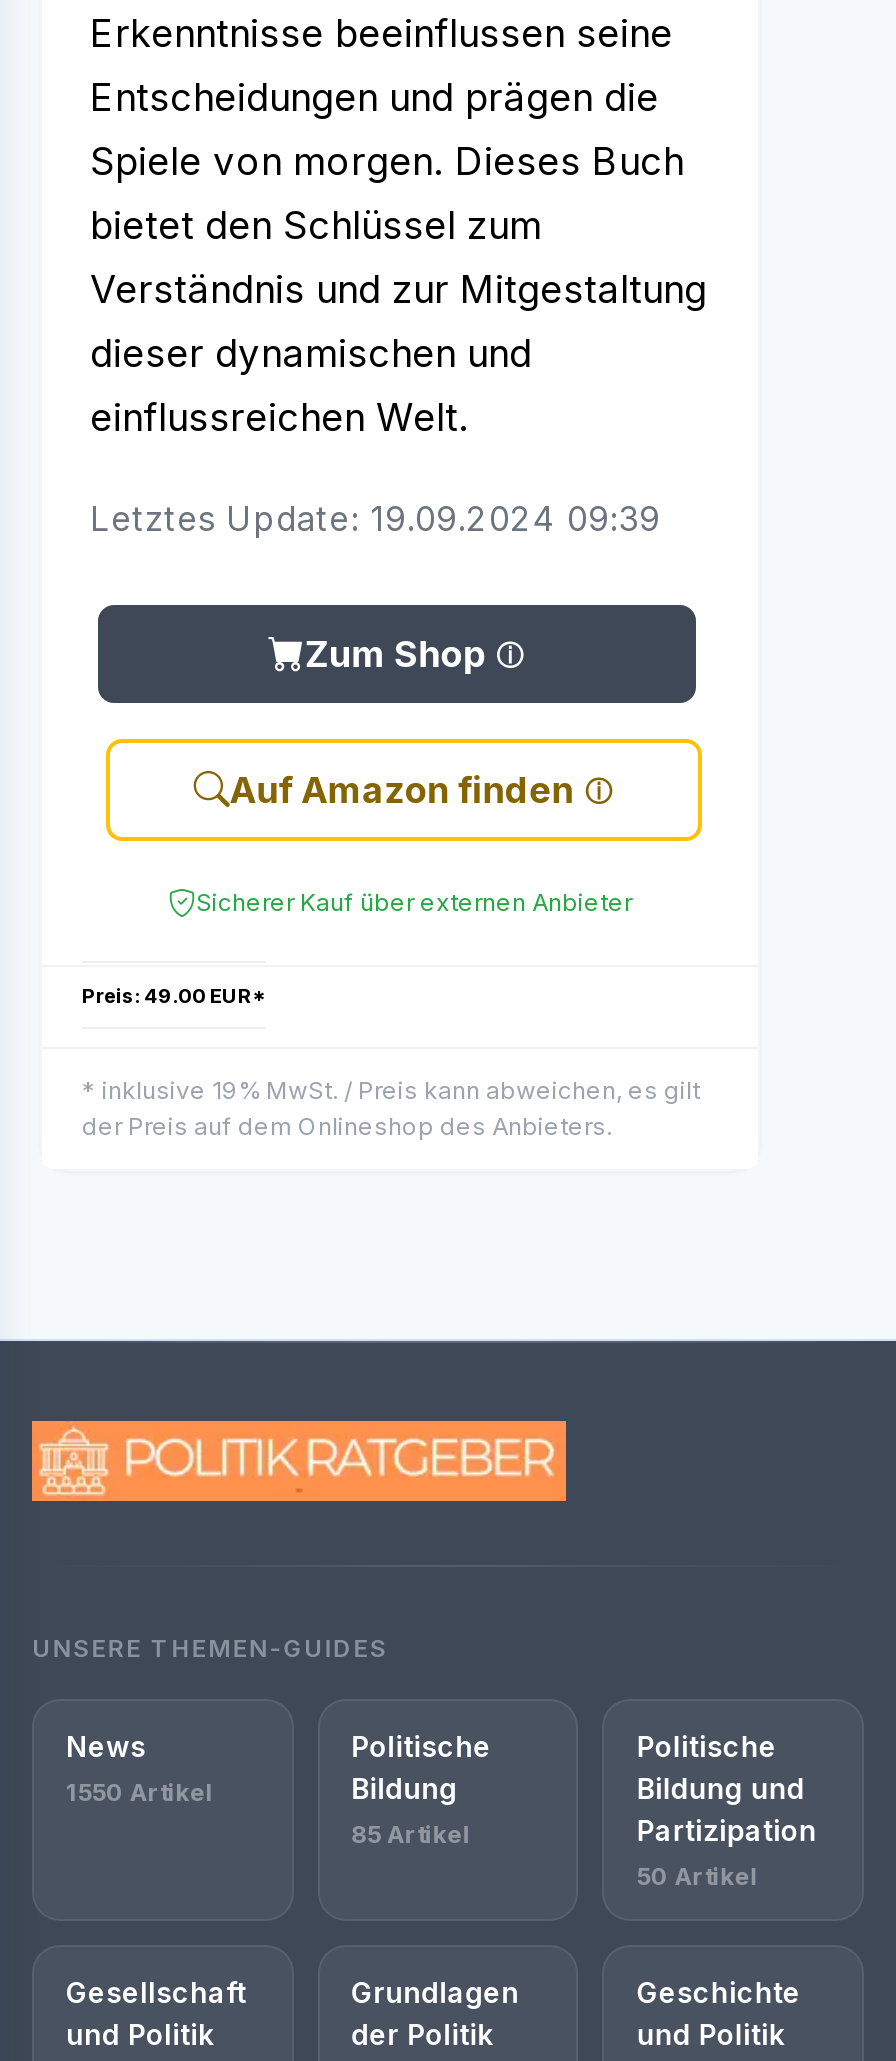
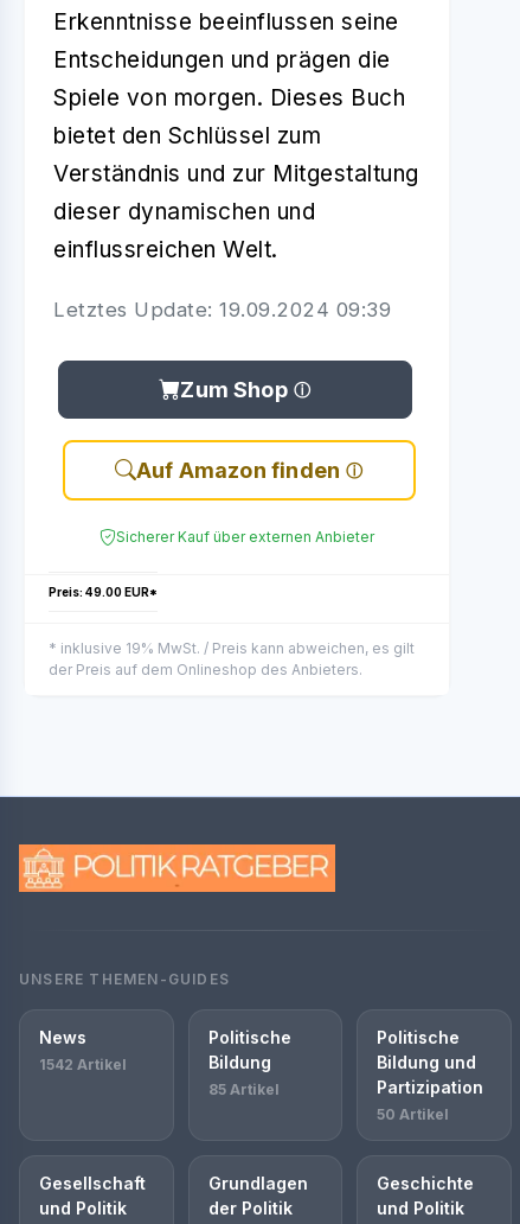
[66,1777,214,1807] 1550 Artikel -> [39,1056,127,1073] 1542 Artikel

